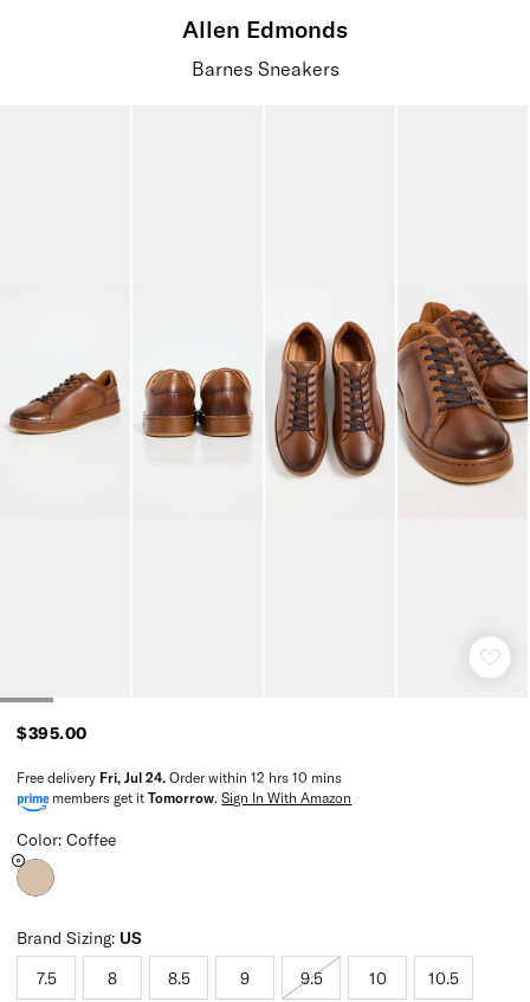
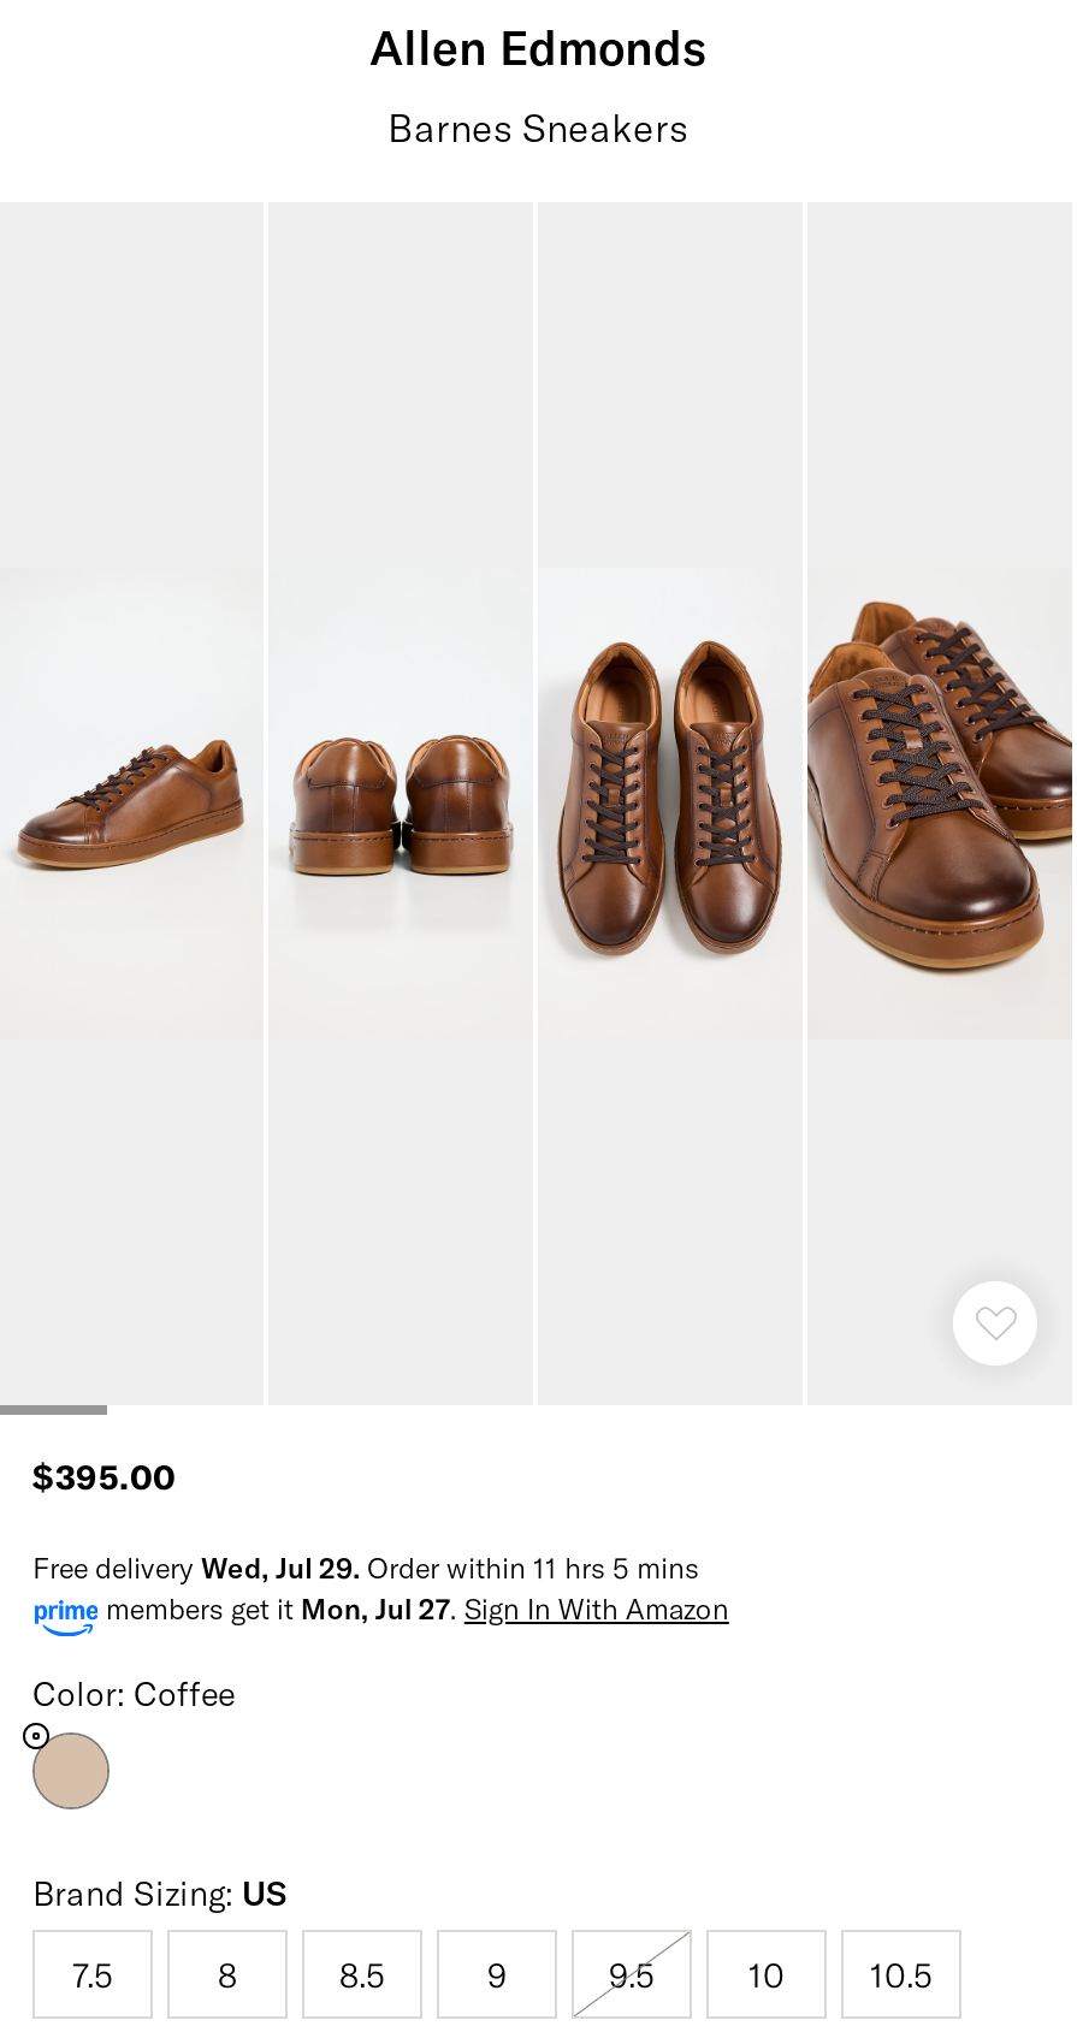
[17,769,352,805] Free delivery Fri, Jul 24. Order within 12 hrs 10 mins | members get it Tomorrow. Sign In With Amazon -> [32,1550,729,1624] Free delivery Wed, Jul 29. Order within 11 hrs 5 mins | members get it Mon, Jul 27. Sign In With Amazon

